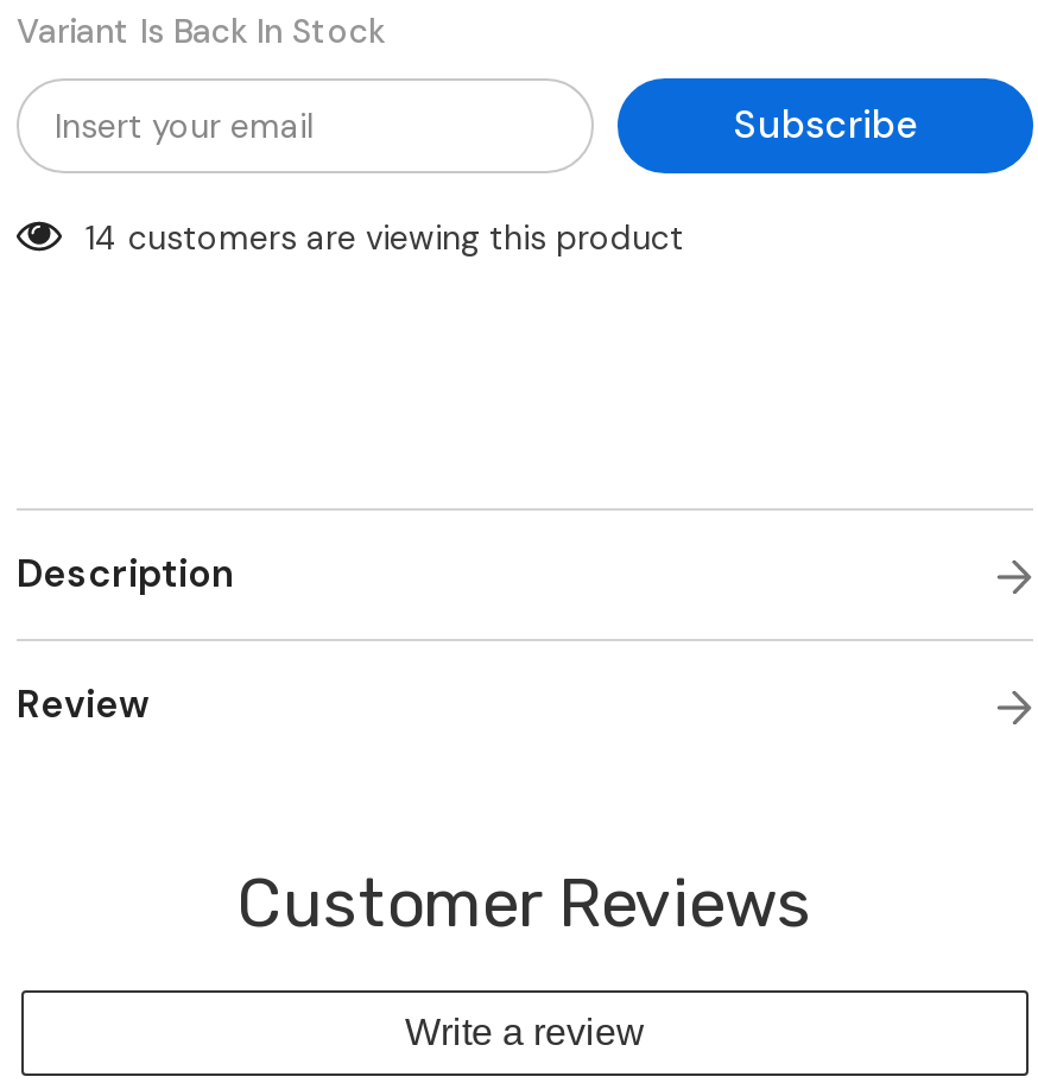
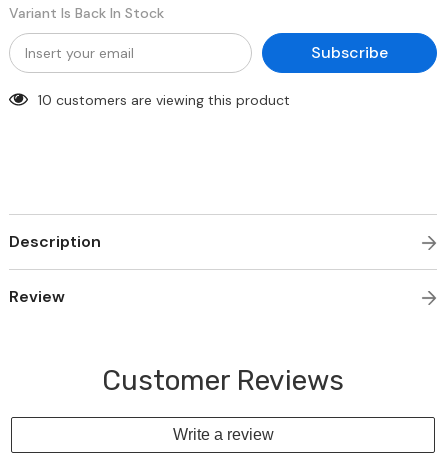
[86,217,684,260] 14 customers are viewing this product -> [38,91,290,109] 10 customers are viewing this product

